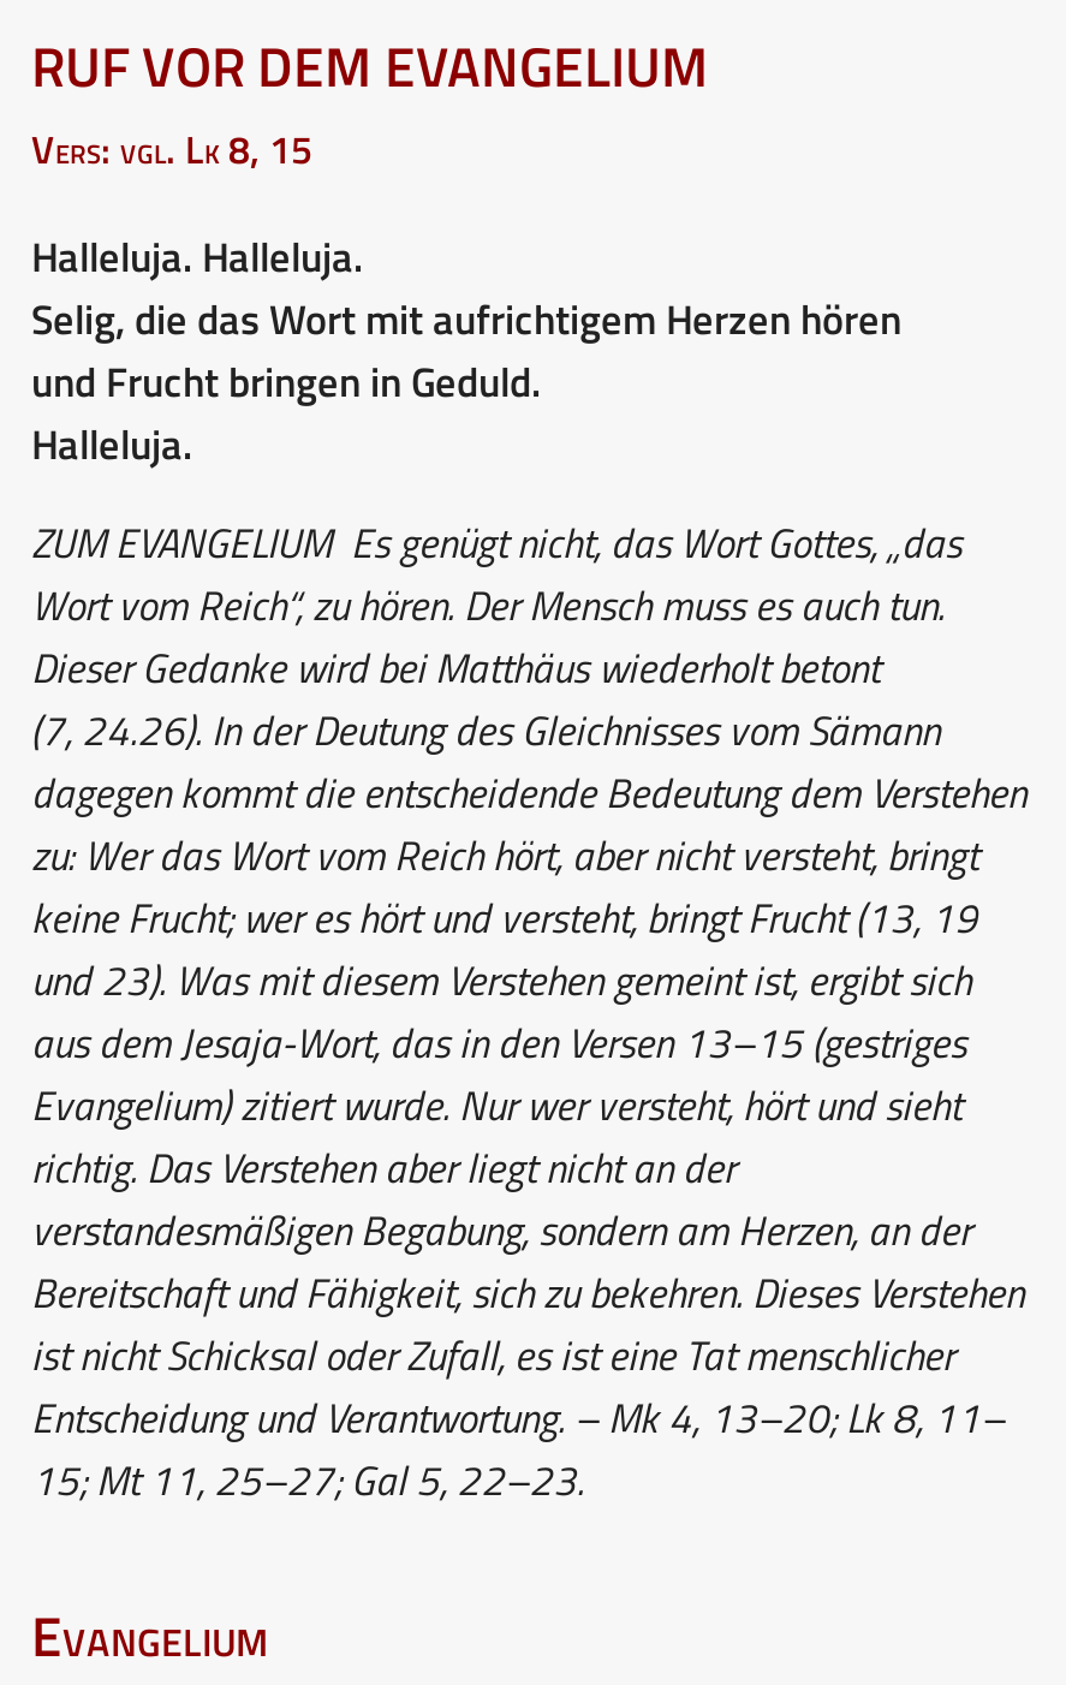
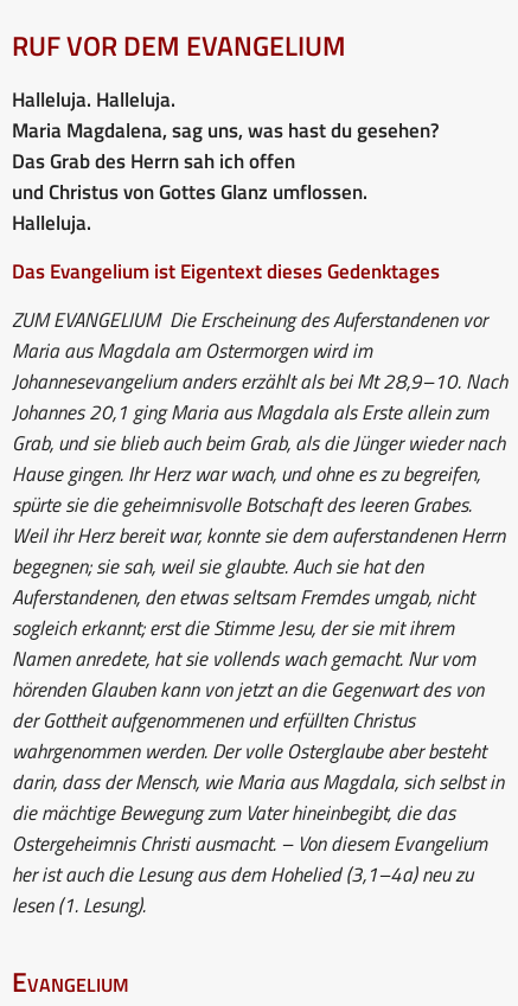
[31,120,312,178] Vers: vgl. Lk 8, 15 -> none
moved [31,226,363,288] -> [12,84,175,115]: Halleluja. Halleluja.
[31,288,901,413] Selig, die das Wort mit aufrichtigem Herzen hören | und Frucht bringen in Geduld. -> [12,115,440,207] Maria Magdalena, sag uns, was hast du gesehen? | Das Grab des Herrn sah ich offen | und Christus von Gottes Glanz umflossen.
[31,512,1026,1512] ZUM EVANGELIUM Es genügt nicht, das Wort Gottes, „das | Wort vom Reich“, zu hören. Der Mensch muss es auch tun. | Dieser Gedanke wird bei Matthäus wiederholt betont | (7, 24.26). In der Deutung des Gleichnisses vom Sämann | dagegen kommt die entscheidende Bedeutung dem Verstehen | zu: Wer das Wort vom Reich hört, aber nicht versteht, bringt | keine Frucht; wer es hört und versteht, bringt Frucht (13, 19 | und 23). Was mit diesem Verstehen gemeint ist, ergibt sich | aus dem Jesaja-Wort, das in den Versen 13–15 (gestriges | Evangelium) zitiert wurde. Nur wer versteht, hört und sieht | richtig. Das Verstehen aber liegt nicht an der | verstandesmäßigen Begabung, sondern am Herzen, an der | Bereitschaft und Fähigkeit, sich zu bekehren. Dieses Verstehen | ist nicht Schicksal oder Zufall, es ist eine Tat menschlicher | Entscheidung und Verantwortung. – Mk 4, 13–20; Lk 8, 11– | 15; Mt 11, 25–27; Gal 5, 22–23. -> [12,256,507,921] Das Evangelium ist Eigentext dieses Gedenktages | ZUM EVANGELIUM Die Erscheinung des Auferstandenen vor | Maria aus Magdala am Ostermorgen wird im | Johannesevangelium anders erzählt als bei Mt 28,9–10. Nach | Johannes 20,1 ging Maria aus Magdala als Erste allein zum | Grab, und sie blieb auch beim Grab, als die Jünger wieder nach | Hause gingen. Ihr Herz war wach, und ohne es zu begreifen, | spürte sie die geheimnisvolle Botschaft des leeren Grabes. | Weil ihr Herz bereit war, konnte sie dem auferstandenen Herrn | begegnen; sie sah, weil sie glaubte. Auch sie hat den | Auferstandenen, den etwas seltsam Fremdes umgab, nicht | sogleich erkannt; erst die Stimme Jesu, der sie mit ihrem | Namen anredete, hat sie vollends wach gemacht. Nur vom | hörenden Glauben kann von jetzt an die Gegenwart des von | der Gottheit aufgenommenen und erfüllten Christus | wahrgenommen werden. Der volle Osterglaube aber besteht | darin, dass der Mensch, wie Maria aus Magdala, sich selbst in | die mächtige Bewegung zum Vater hineinbegibt, die das | Ostergeheimnis Christi ausmacht. – Von diesem Evangelium | her ist auch die Lesung aus dem Hohelied (3,1–4a) neu zu | lesen (1. Lesung).

